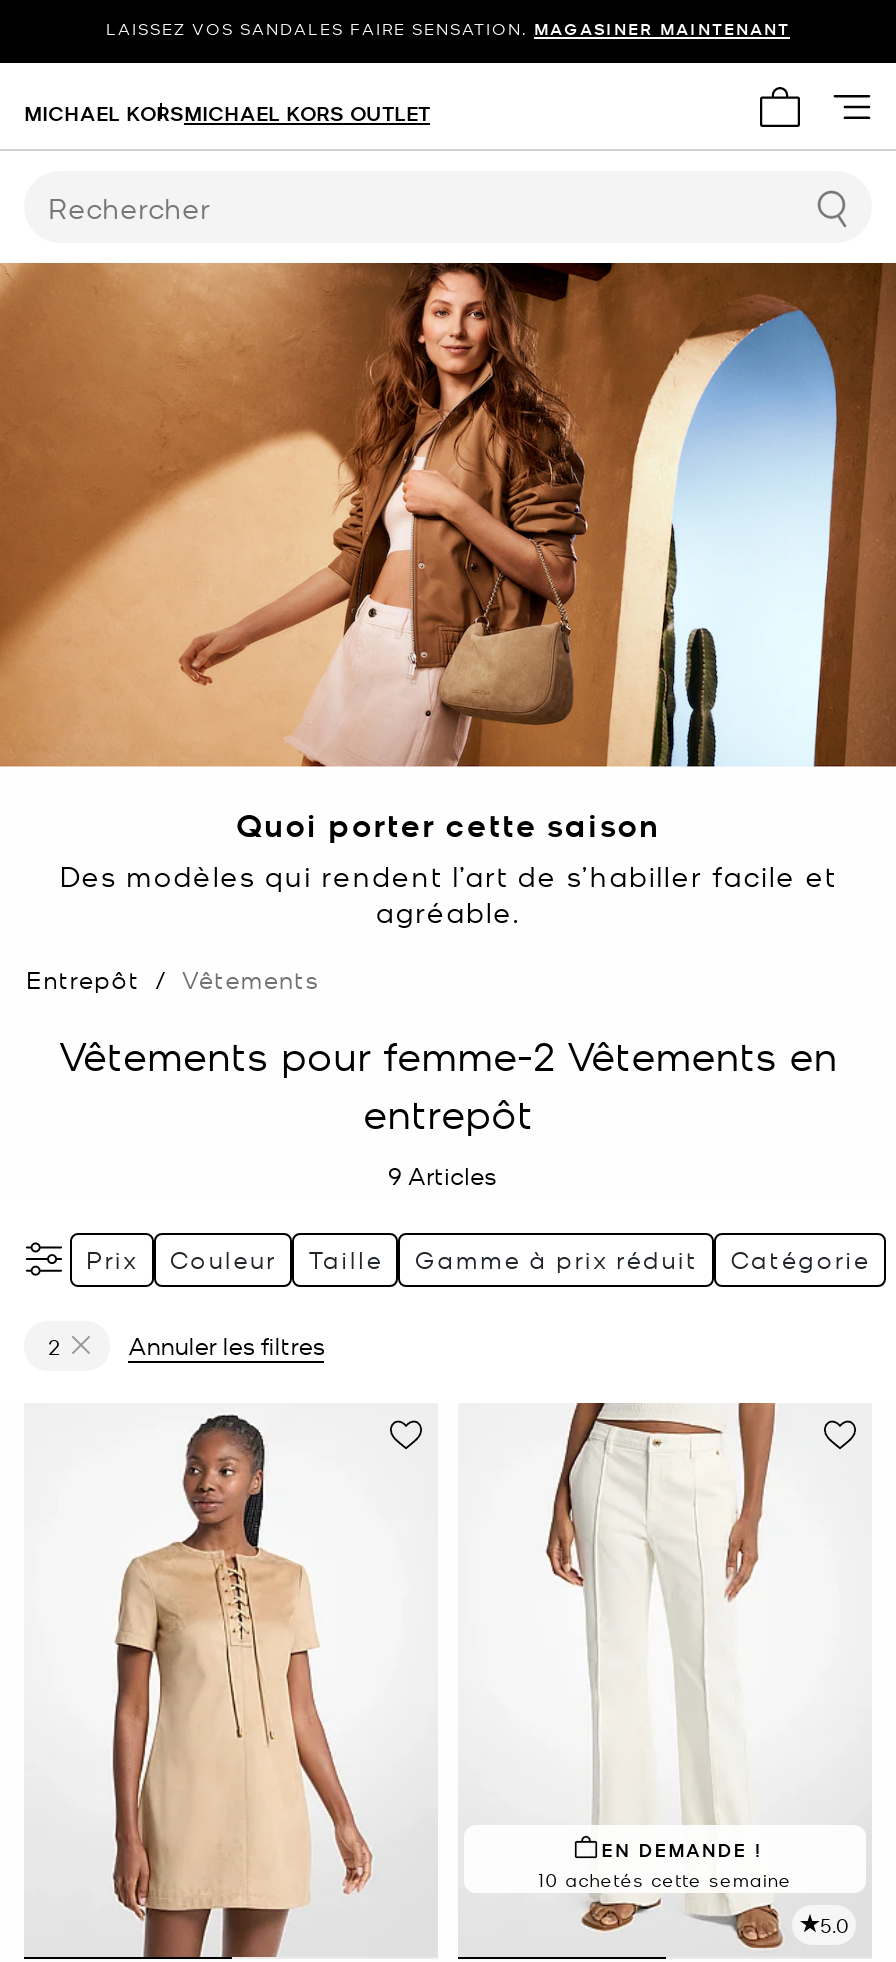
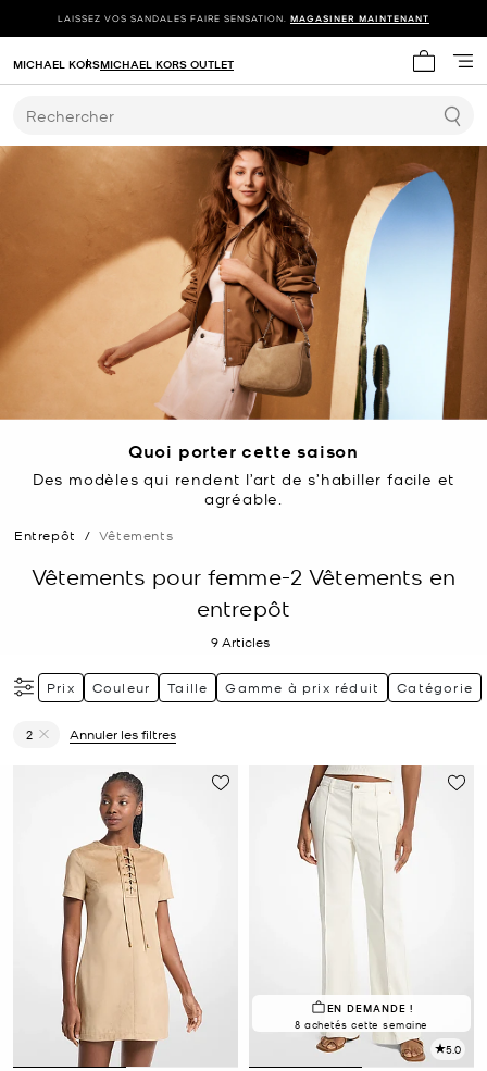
[538,1863,792,1893] 10 achetés cette semaine -> [295,1015,428,1032] 8 achetés cette semaine

